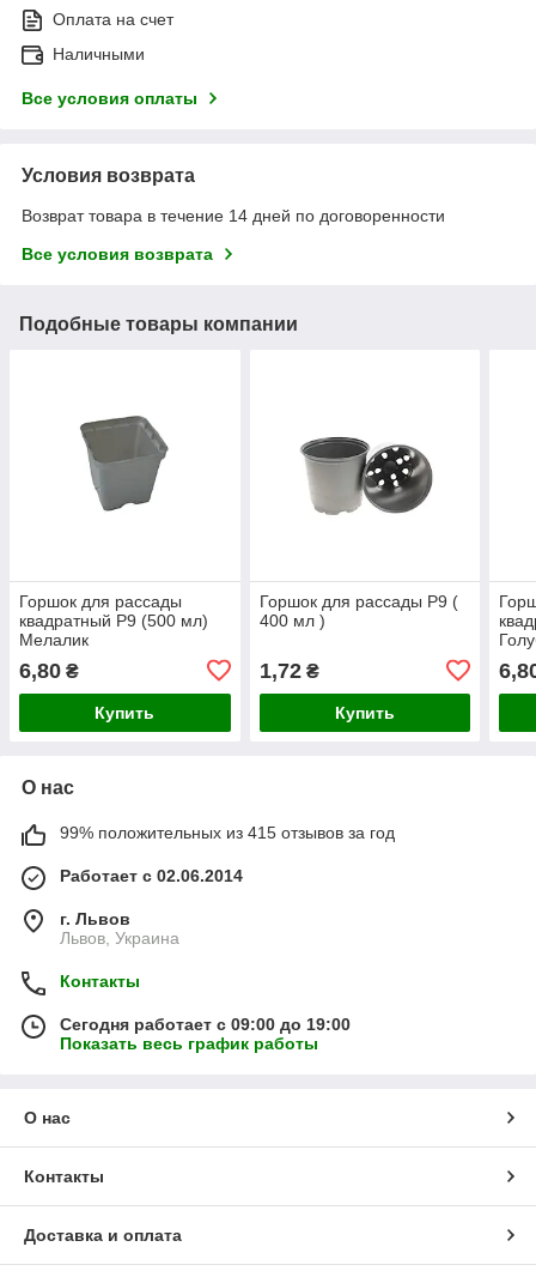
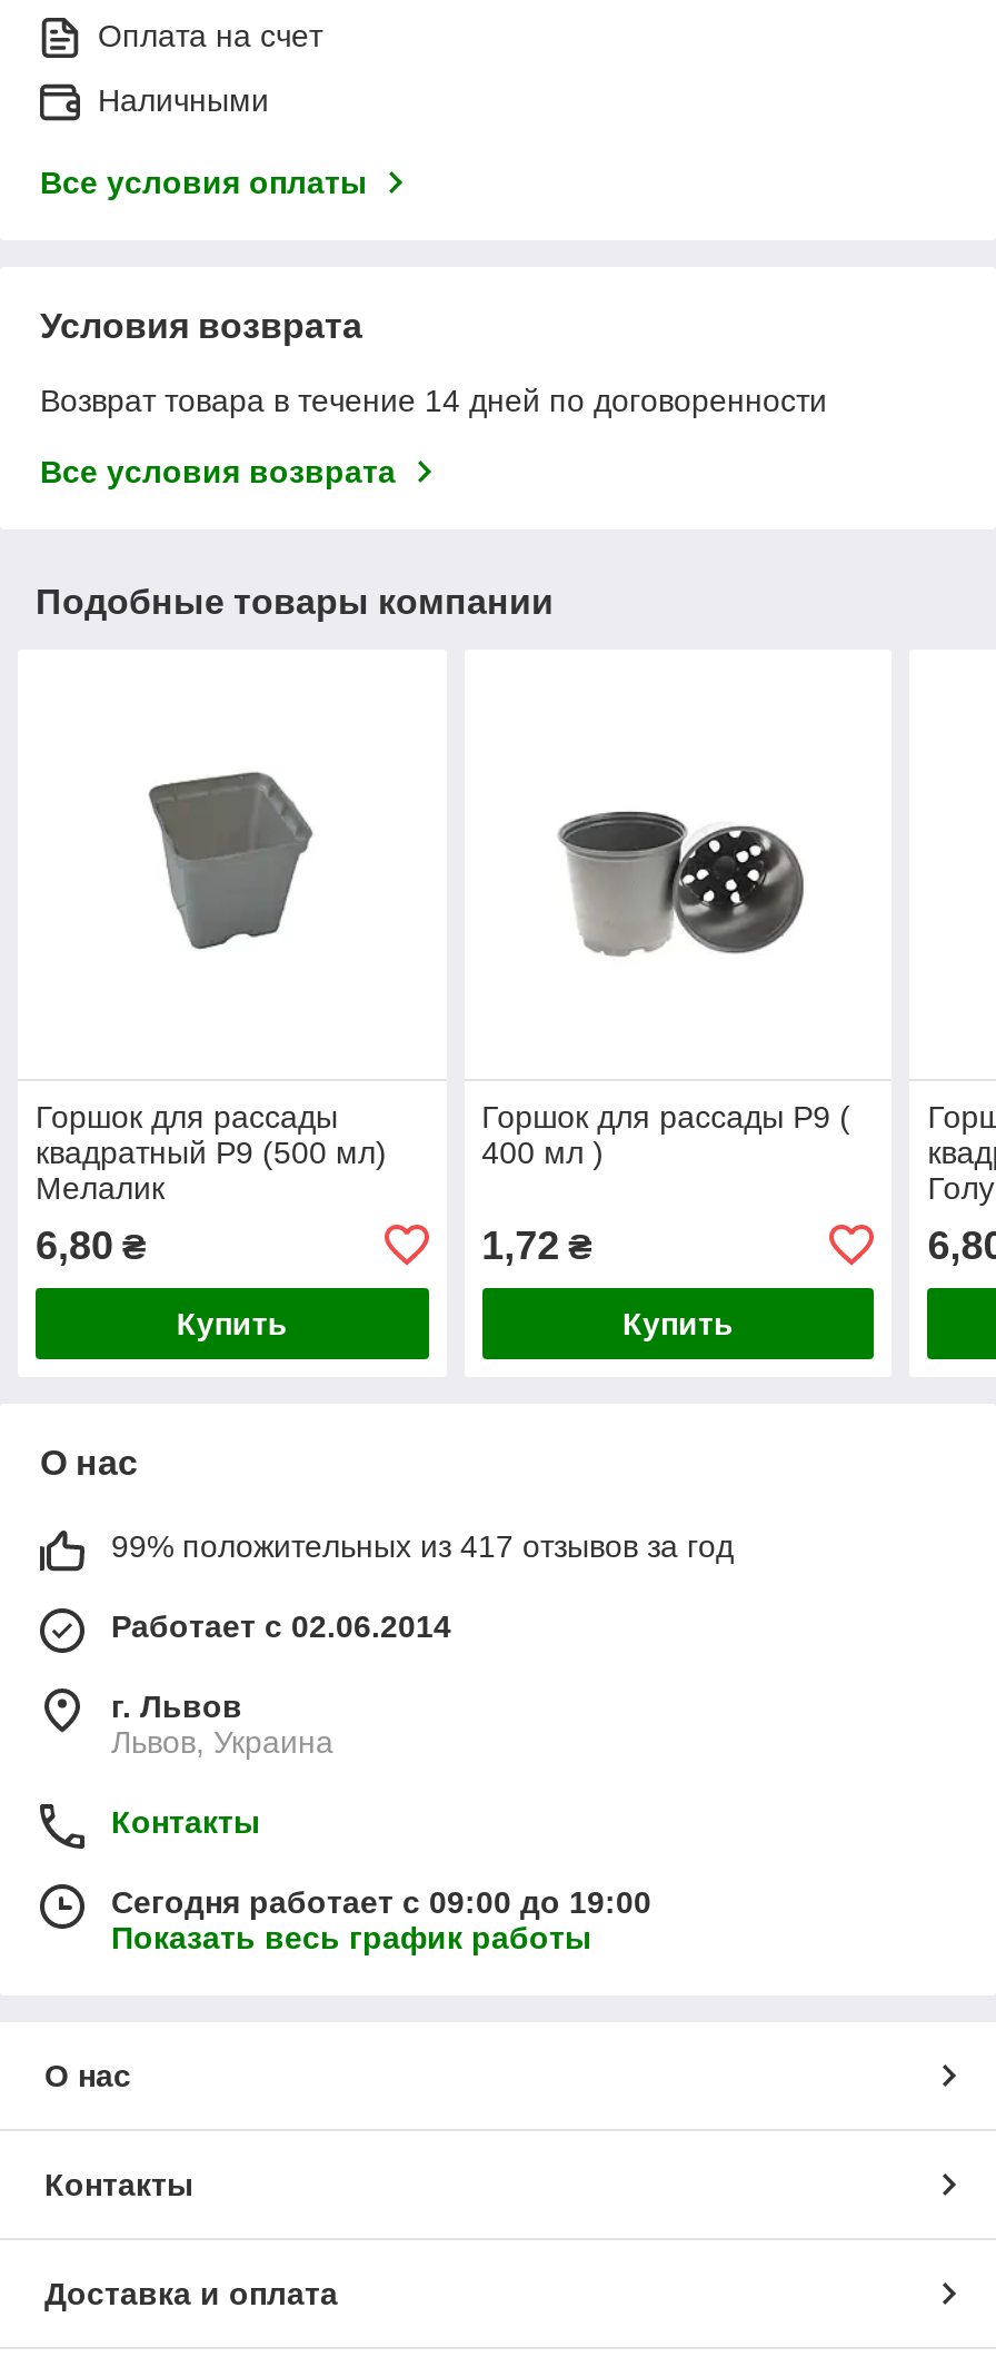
[60,823,395,842] 99% положительных из 415 отзывов за год -> [111,1528,734,1563] 99% положительных из 417 отзывов за год

